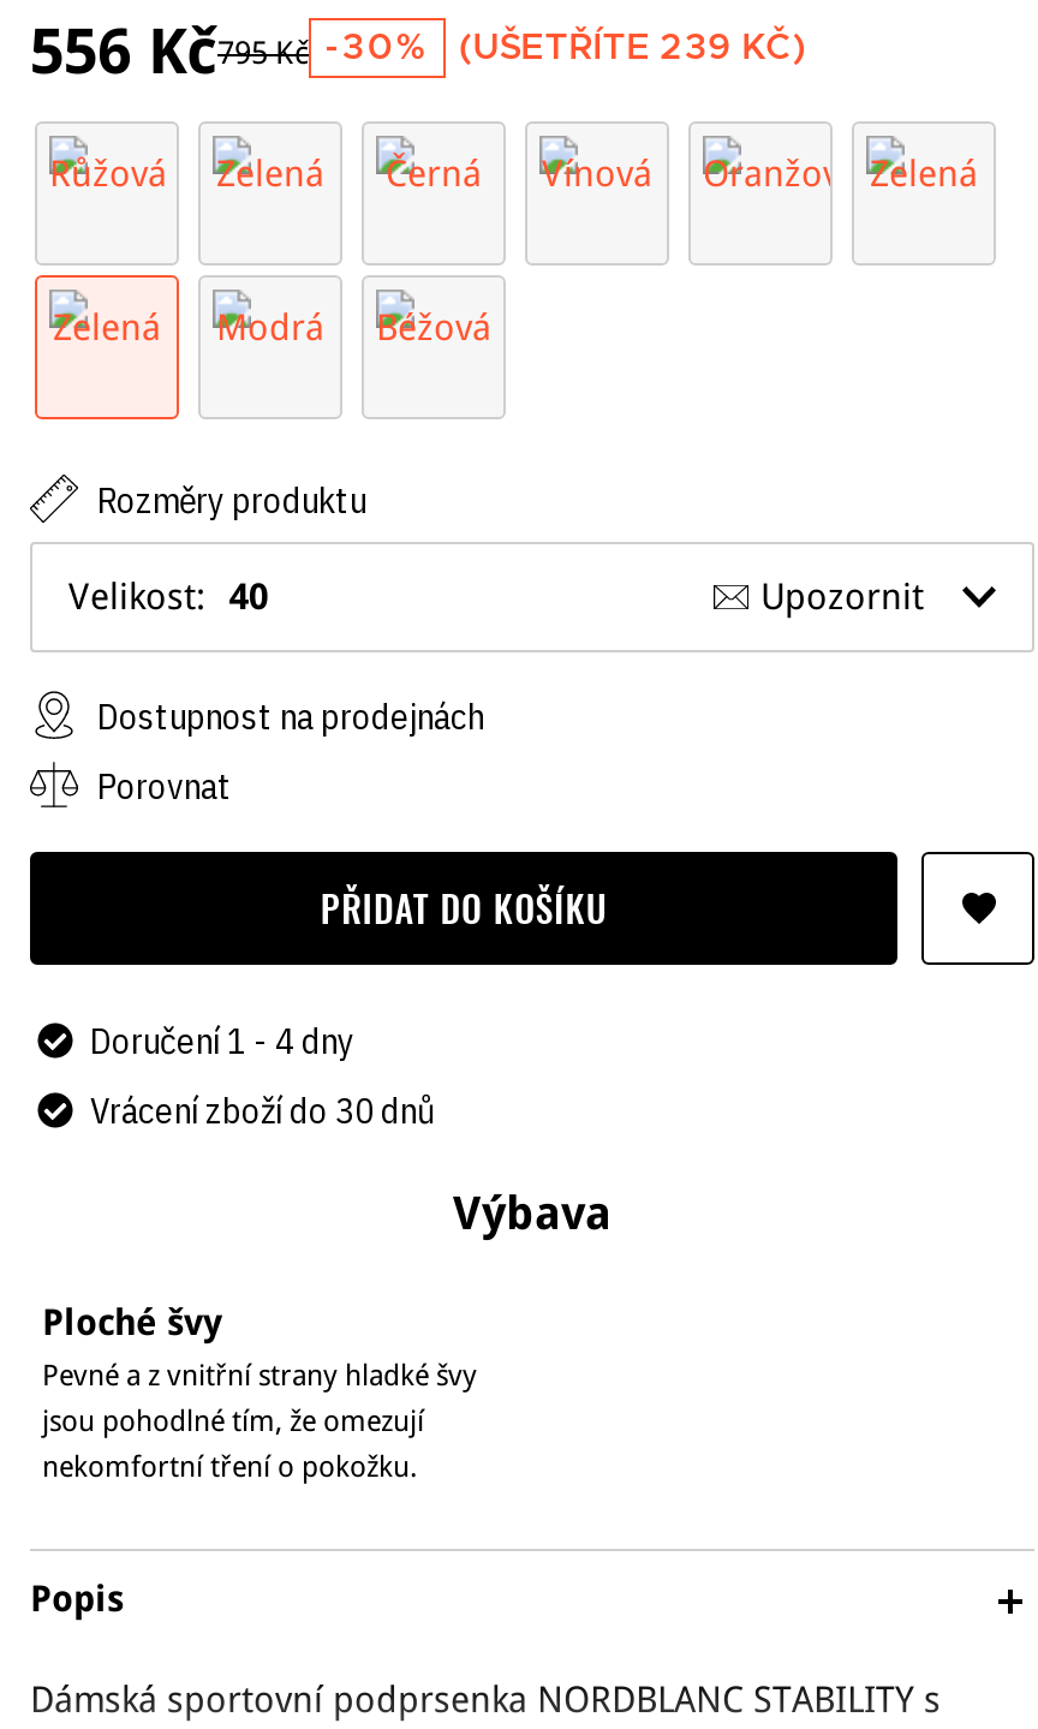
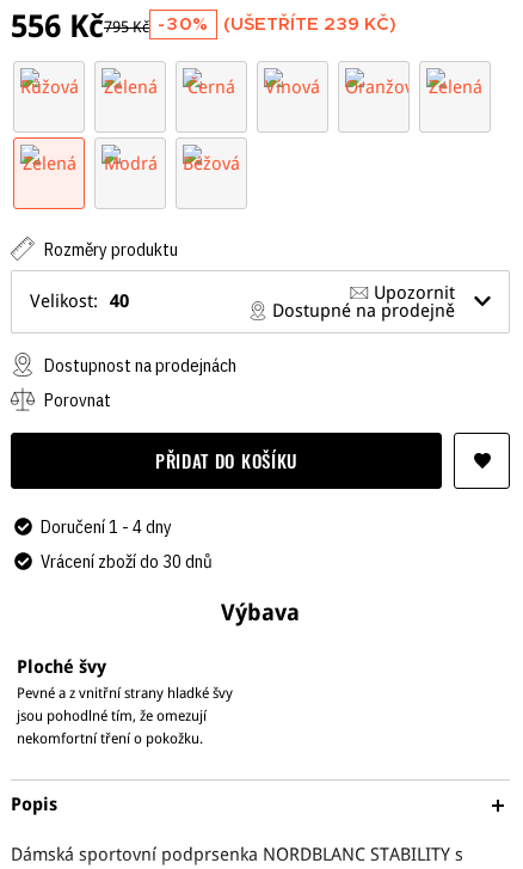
none -> [267,299,455,321] Dostupné na prodejně

